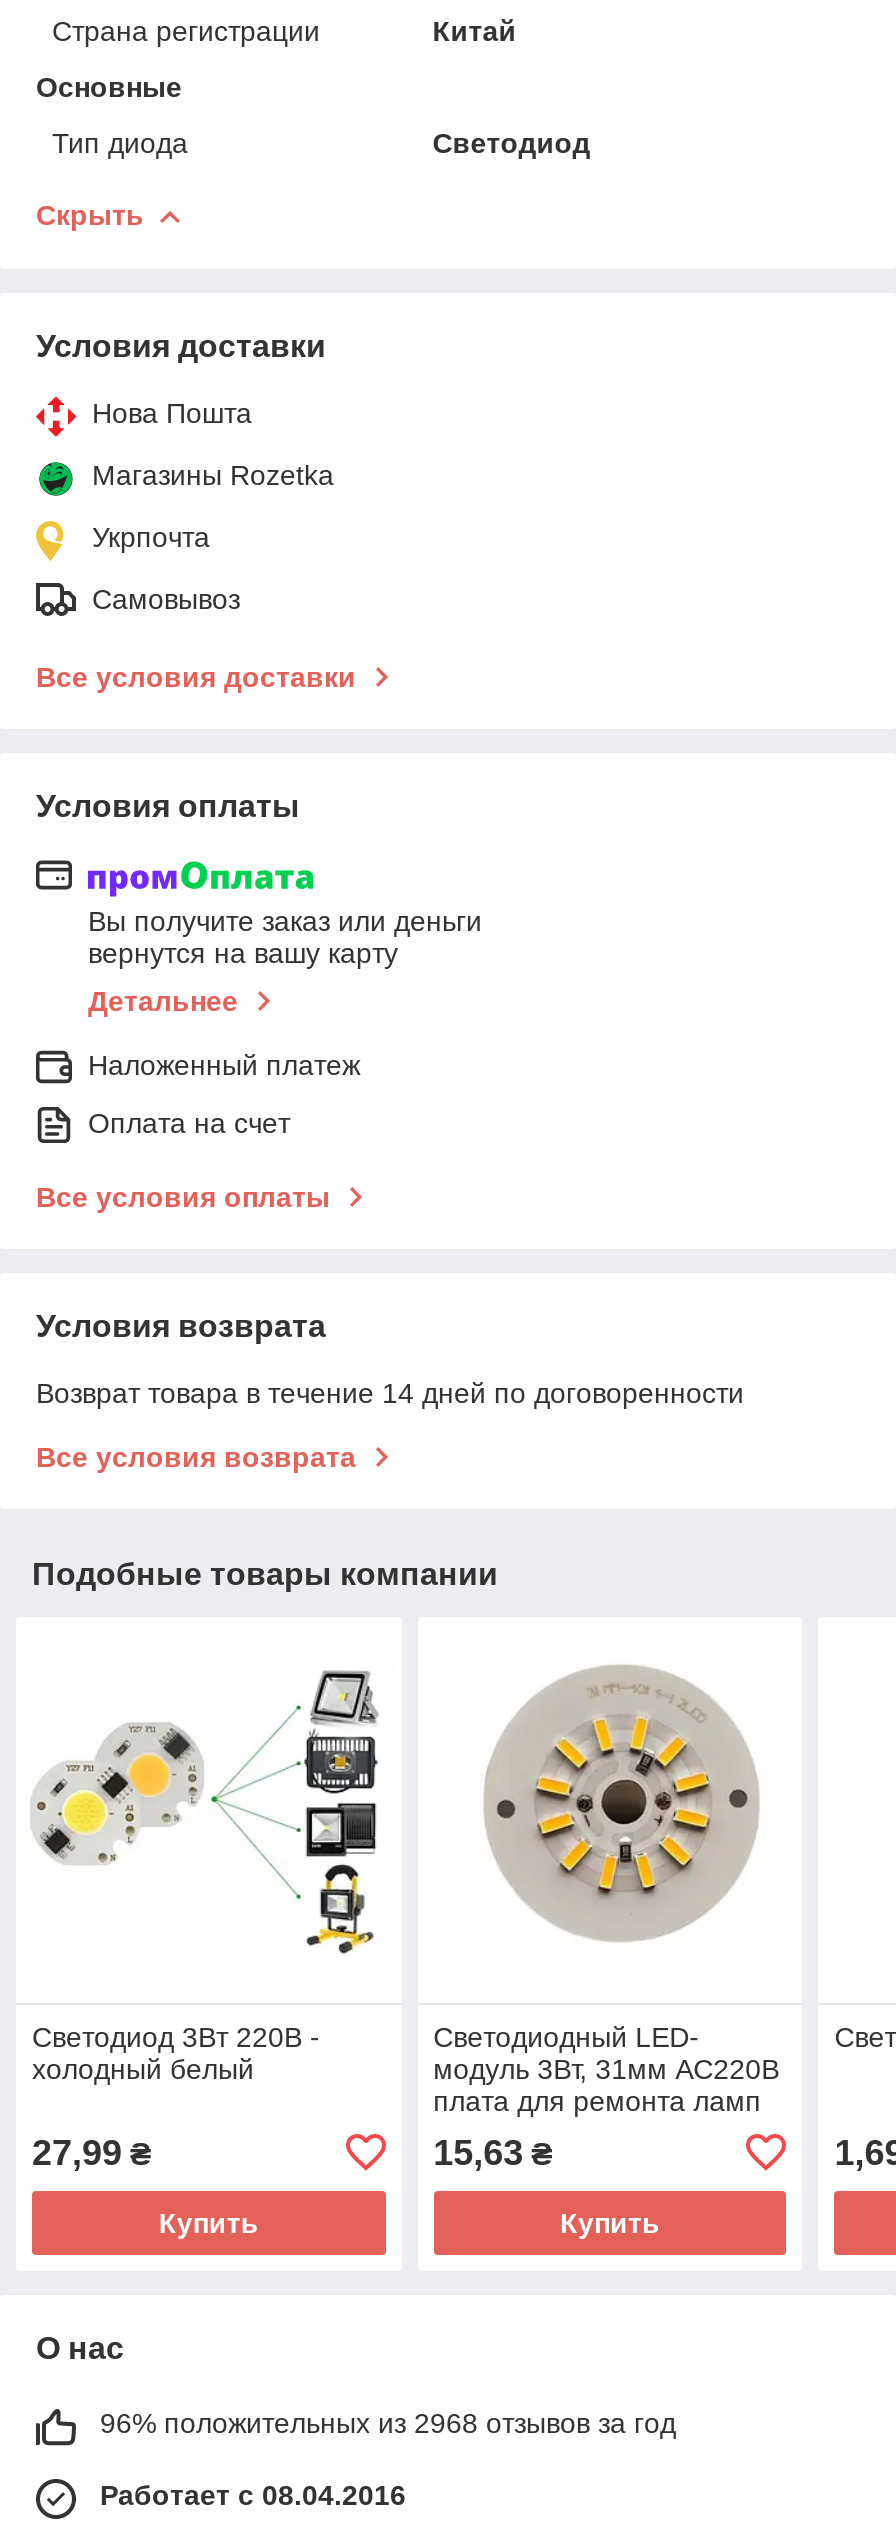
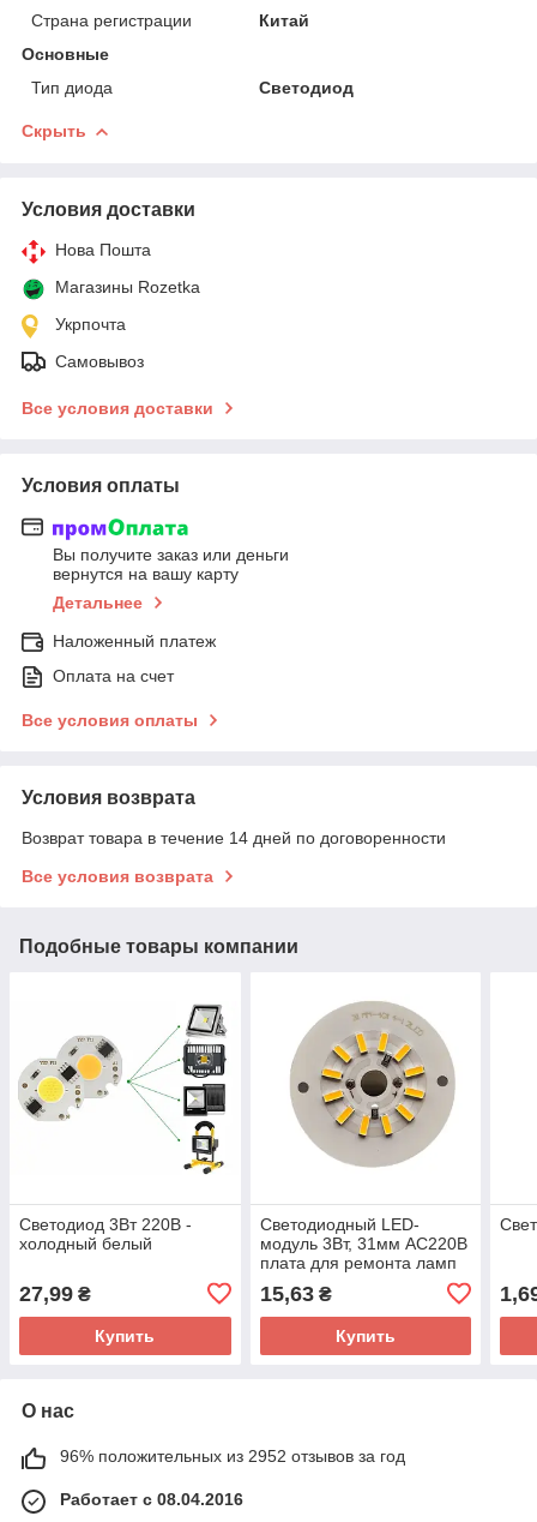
[100,2407,676,2439] 96% положительных из 2968 отзывов за год -> [60,1446,405,1465] 96% положительных из 2952 отзывов за год

